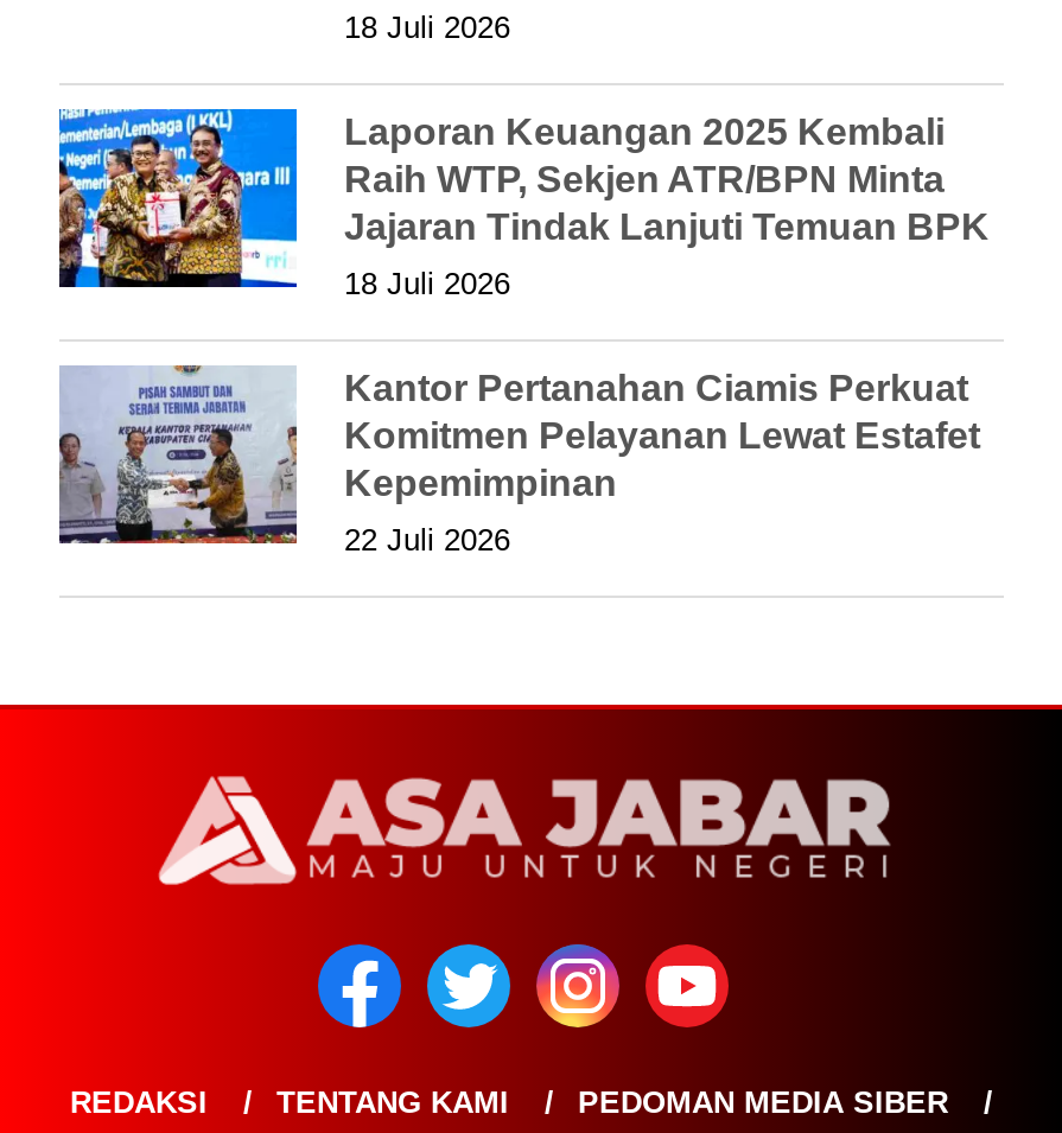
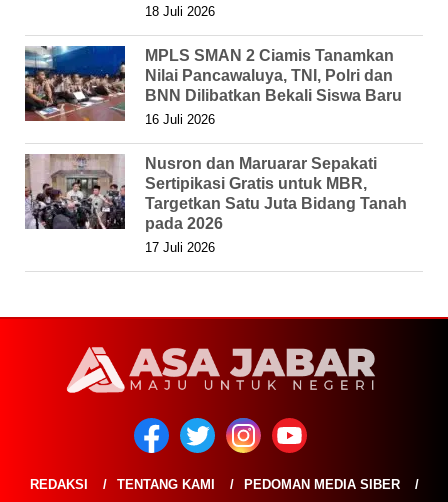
[57,107,990,289] [image] | Laporan Keuangan 2025 Kembali | Raih WTP, Sekjen ATR/BPN Minta | Jajaran Tindak Lanjuti Temuan BPK -> [24,45,402,122] [image] | MPLS SMAN 2 Ciamis Tanamkan | Nilai Pancawaluya, TNI, Polri dan | BNN Dilibatkan Bekali Siswa Baru
[344,267,510,302] 18 Juli 2026 -> [145,112,215,127] 16 Juli 2026
[59,368,980,546] [image] | Kantor Pertanahan Ciamis Perkuat | Komitmen Pelayanan Lewat Estafet | Kepemimpinan -> [25,154,407,232] [image] | Nusron dan Maruarar Sepakati | Sertipikasi Gratis untuk MBR, | Targetkan Satu Juta Bidang Tanah | pada 2026
[344,523,510,559] 22 Juli 2026 -> [145,240,215,255] 17 Juli 2026

